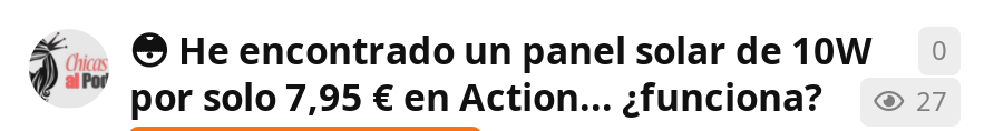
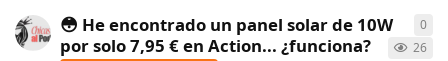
[916,83,947,121] 27 -> [413,39,427,56] 26

